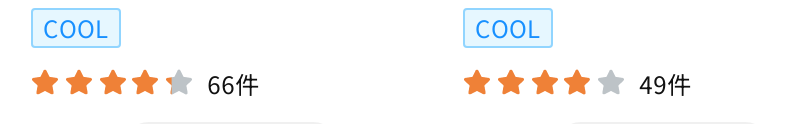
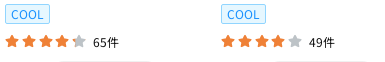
[207,65,259,99] 66件 -> [93,33,119,50] 65件

